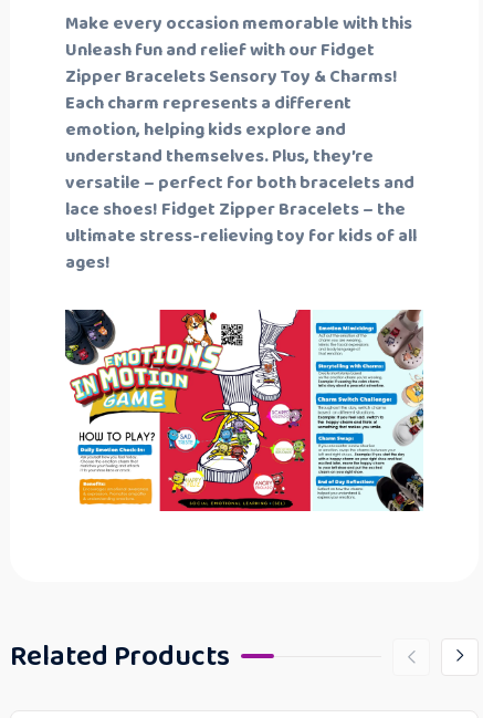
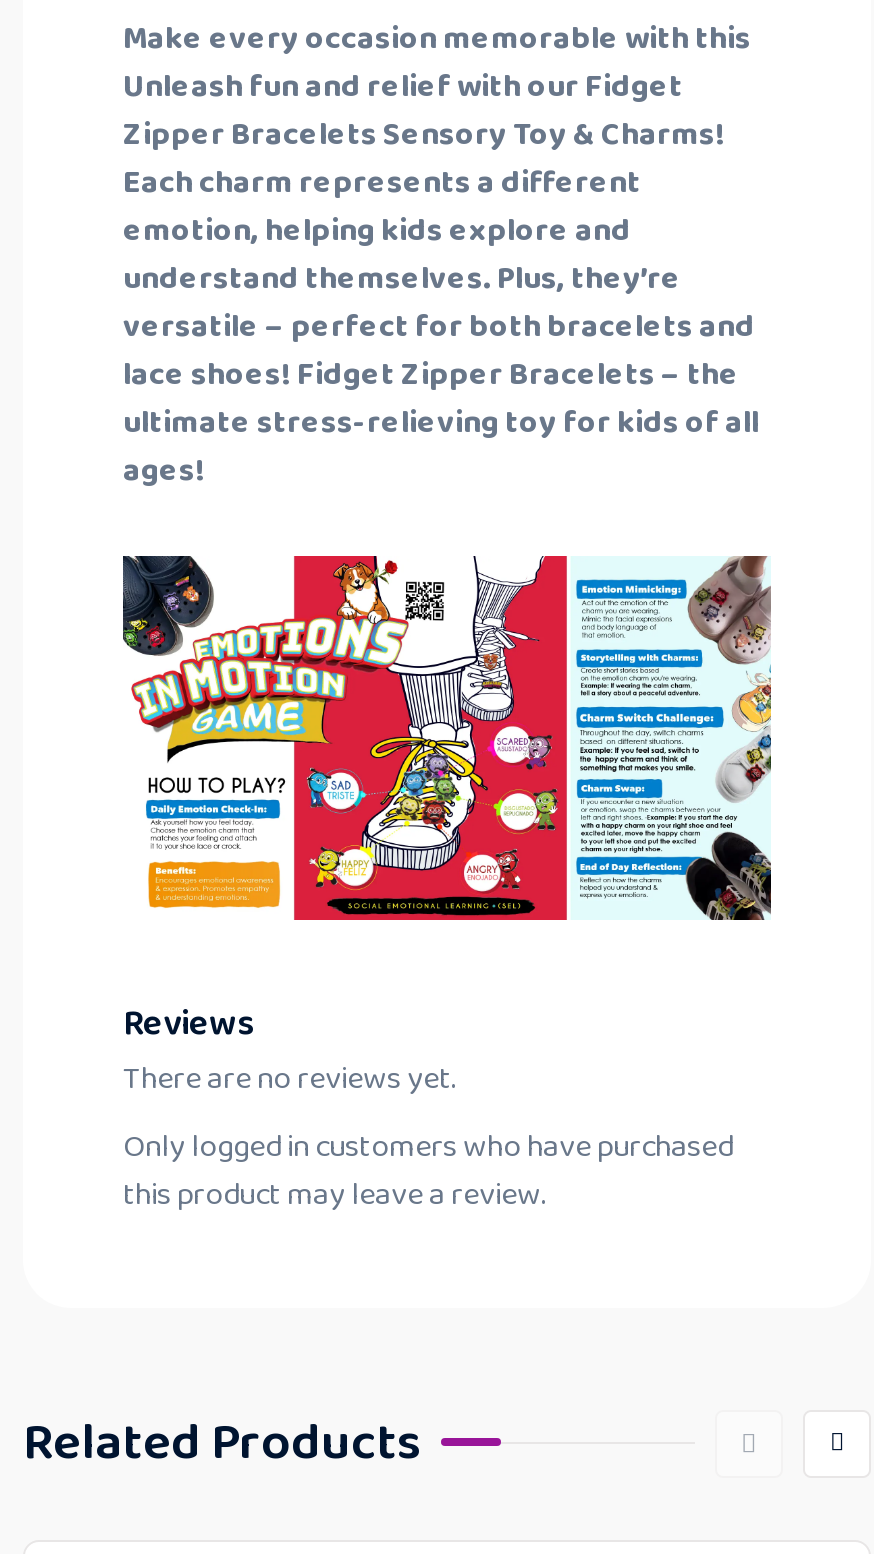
none -> [123,996,733,1220] Reviews | There are no reviews yet. | Only logged in customers who have purchased | this product may leave a review.

